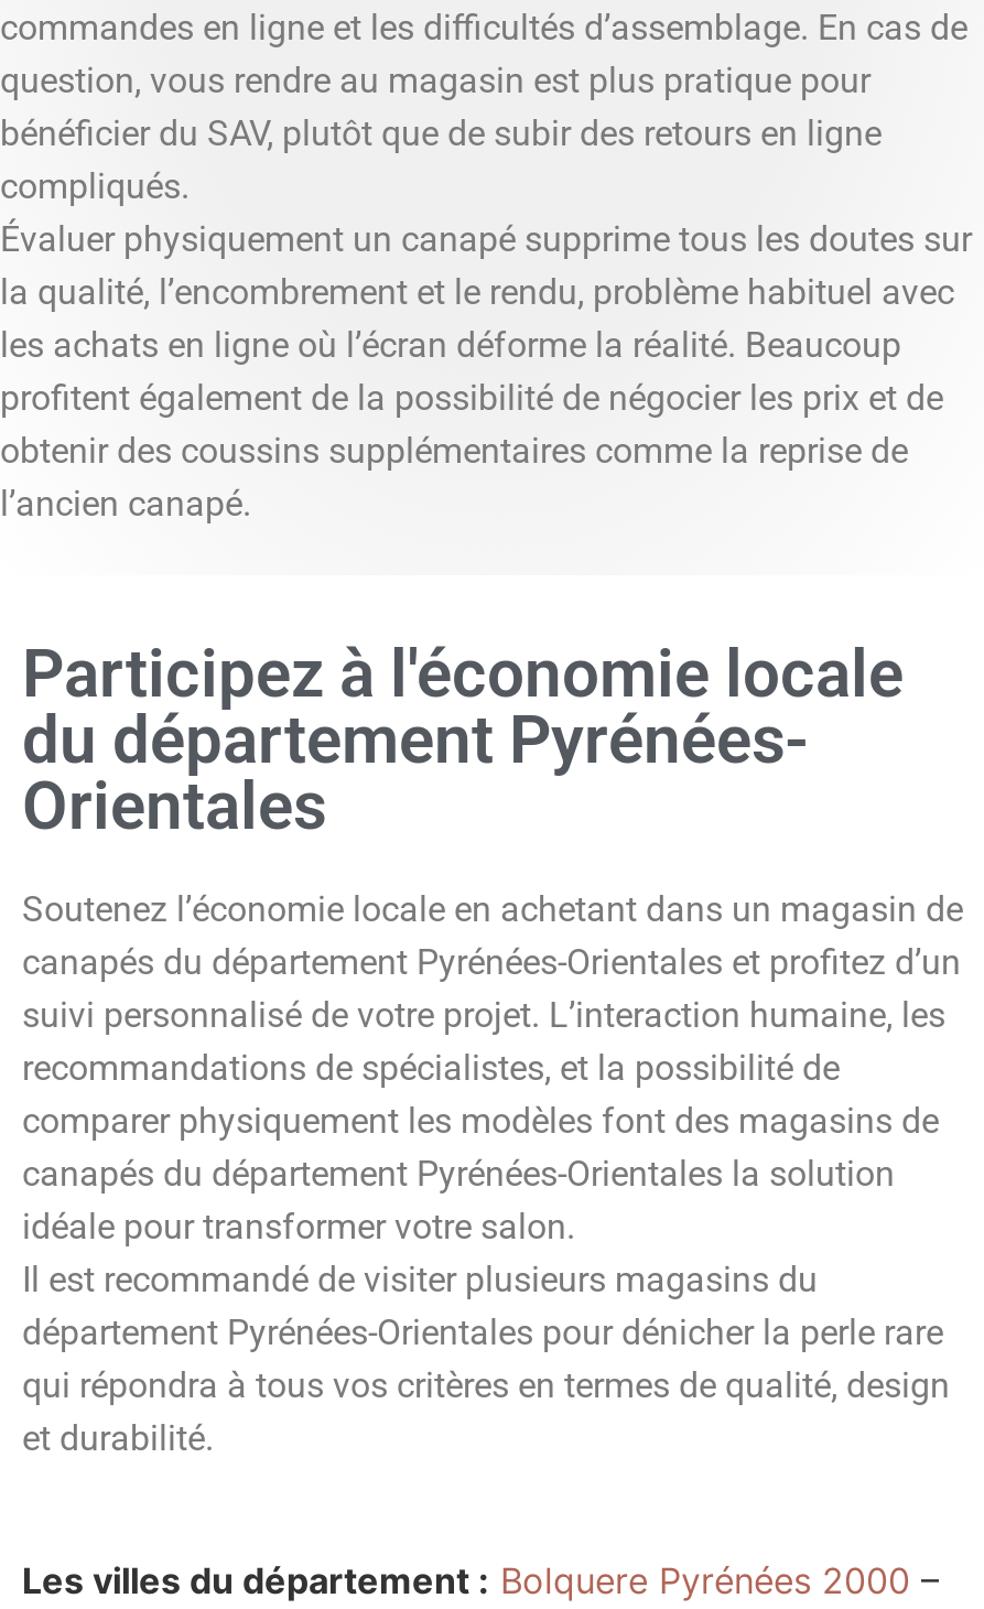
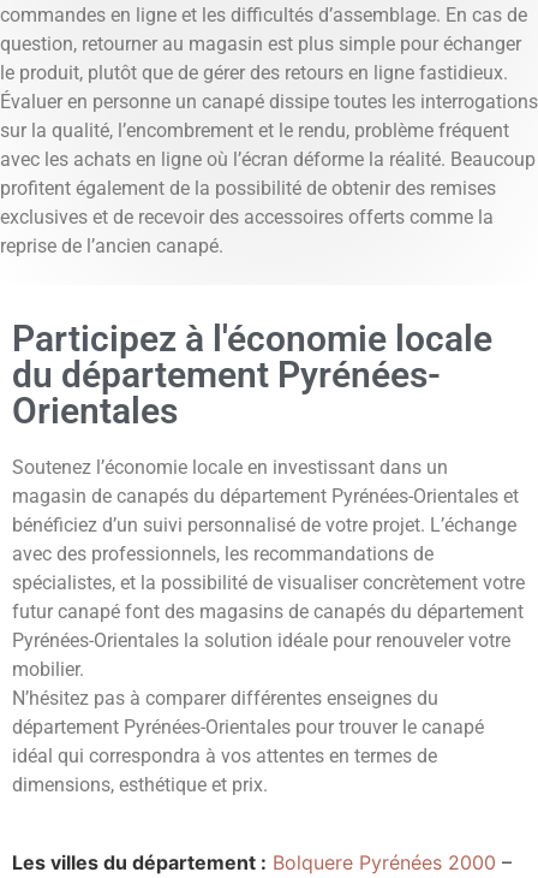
[0,60,972,525] question, vous rendre au magasin est plus pratique pour | bénéficier du SAV, plutôt que de subir des retours en ligne | compliqués. | Évaluer physiquement un canapé supprime tous les doutes sur | la qualité, l’encombrement et le rendu, problème habituel avec | les achats en ligne où l’écran déforme la réalité. Beaucoup | profitent également de la possibilité de négocier les prix et de | obtenir des coussins supplémentaires comme la reprise de | l’ancien canapé. -> [0,32,538,257] question, retourner au magasin est plus simple pour échanger | le produit, plutôt que de gérer des retours en ligne fastidieux. | Évaluer en personne un canapé dissipe toutes les interrogations | sur la qualité, l’encombrement et le rendu, problème fréquent | avec les achats en ligne où l’écran déforme la réalité. Beaucoup | profitent également de la possibilité de obtenir des remises | exclusives et de recevoir des accessoires offerts comme la | reprise de l’ancien canapé.
moved [22,635,904,844] -> [12,318,492,432]: Participez à l'économie locale | du département Pyrénées- | Orientales
[22,888,963,1459] Soutenez l’économie locale en achetant dans un magasin de | canapés du département Pyrénées-Orientales et profitez d’un | suivi personnalisé de votre projet. L’interaction humaine, les | recommandations de spécialistes, et la possibilité de | comparer physiquement les modèles font des magasins de | canapés du département Pyrénées-Orientales la solution | idéale pour transformer votre salon. | Il est recommandé de visiter plusieurs magasins du | département Pyrénées-Orientales pour dénicher la perle rare | qui répondra à tous vos critères en termes de qualité, design | et durabilité. -> [12,456,525,796] Soutenez l’économie locale en investissant dans un | magasin de canapés du département Pyrénées-Orientales et | bénéficiez d’un suivi personnalisé de votre projet. L’échange | avec des professionnels, les recommandations de | spécialistes, et la possibilité de visualiser concrètement votre | futur canapé font des magasins de canapés du département | Pyrénées-Orientales la solution idéale pour renouveler votre | mobilier. | N’hésitez pas à comparer différentes enseignes du | département Pyrénées-Orientales pour trouver le canapé | idéal qui correspondra à vos attentes en termes de | dimensions, esthétique et prix.

